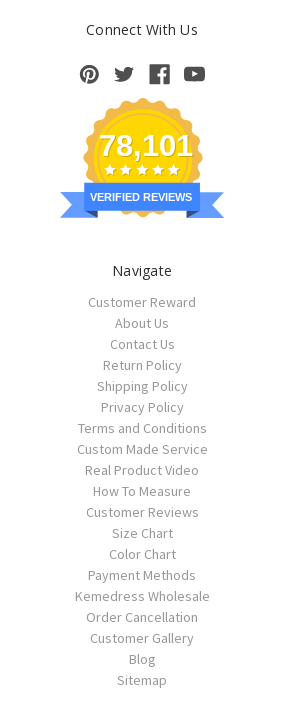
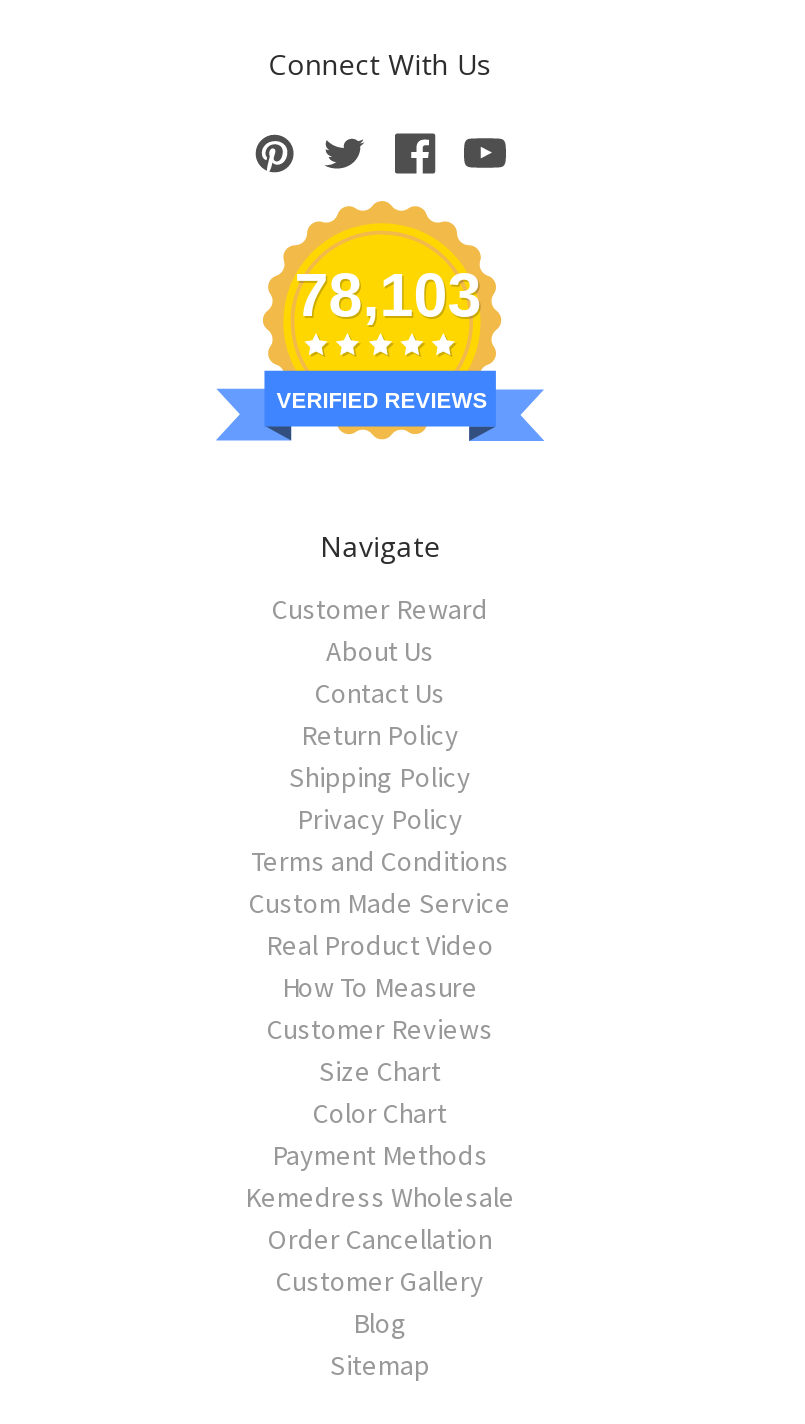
[99,128,193,163] 78,101 -> [293,261,480,330] 78,103

